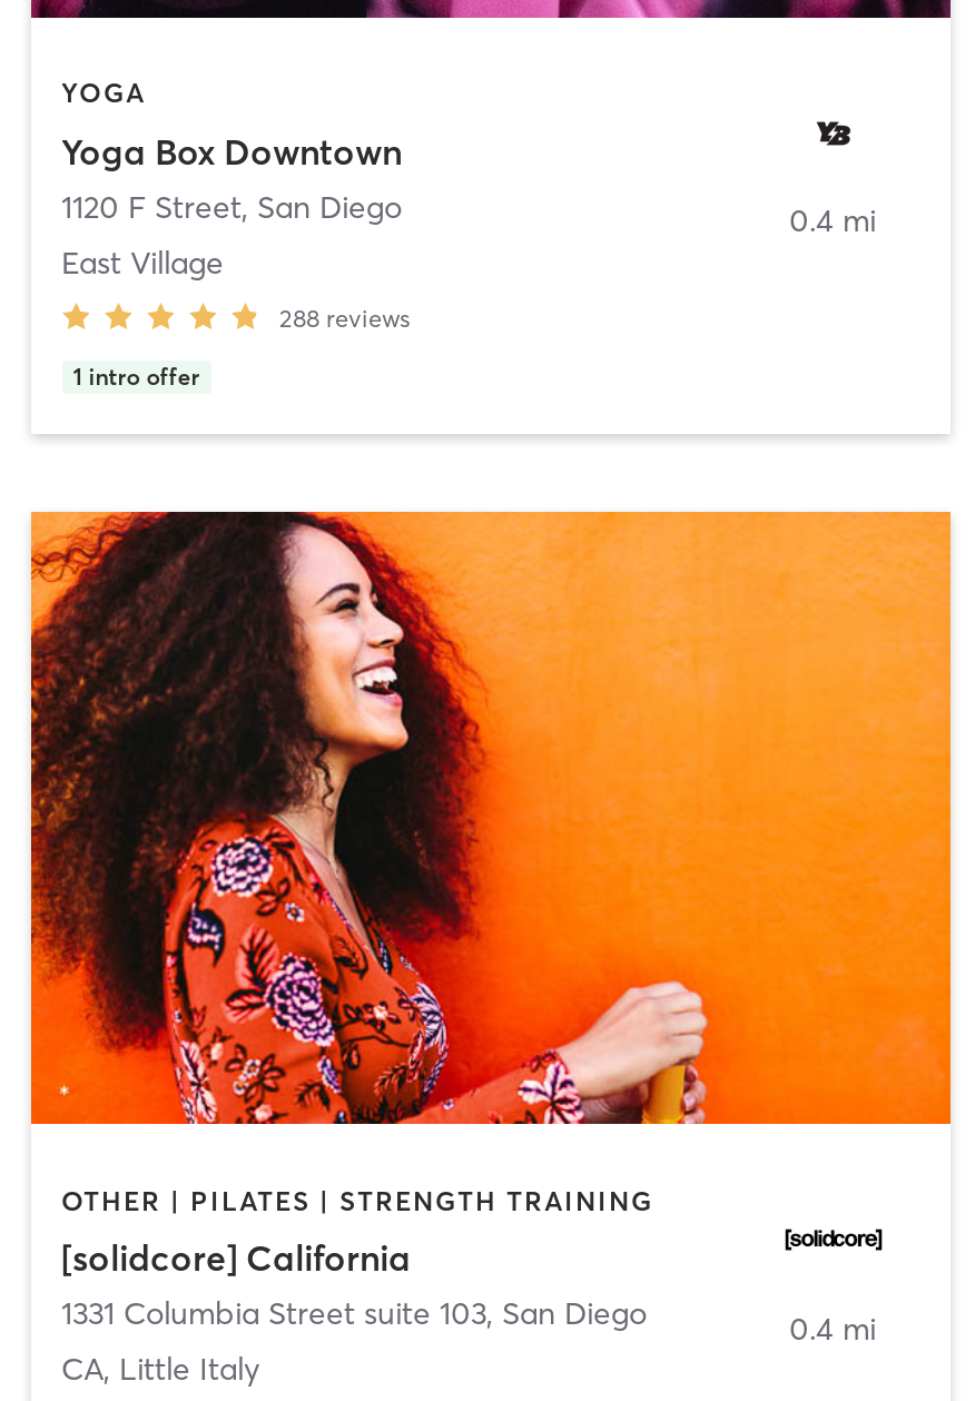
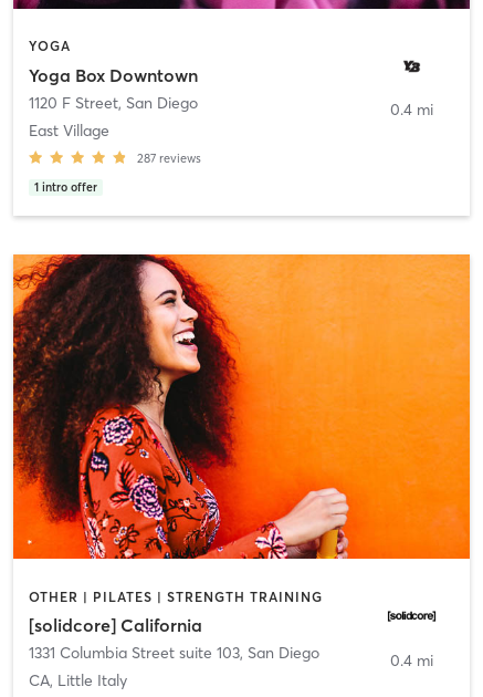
[279,303,411,334] 288 reviews -> [136,150,201,166] 287 reviews

